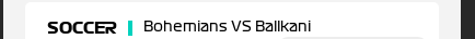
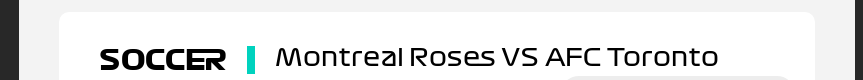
[143,21,311,34] Bohemians VS Ballkani -> [275,46,719,70] Montreal Roses VS AFC Toronto

